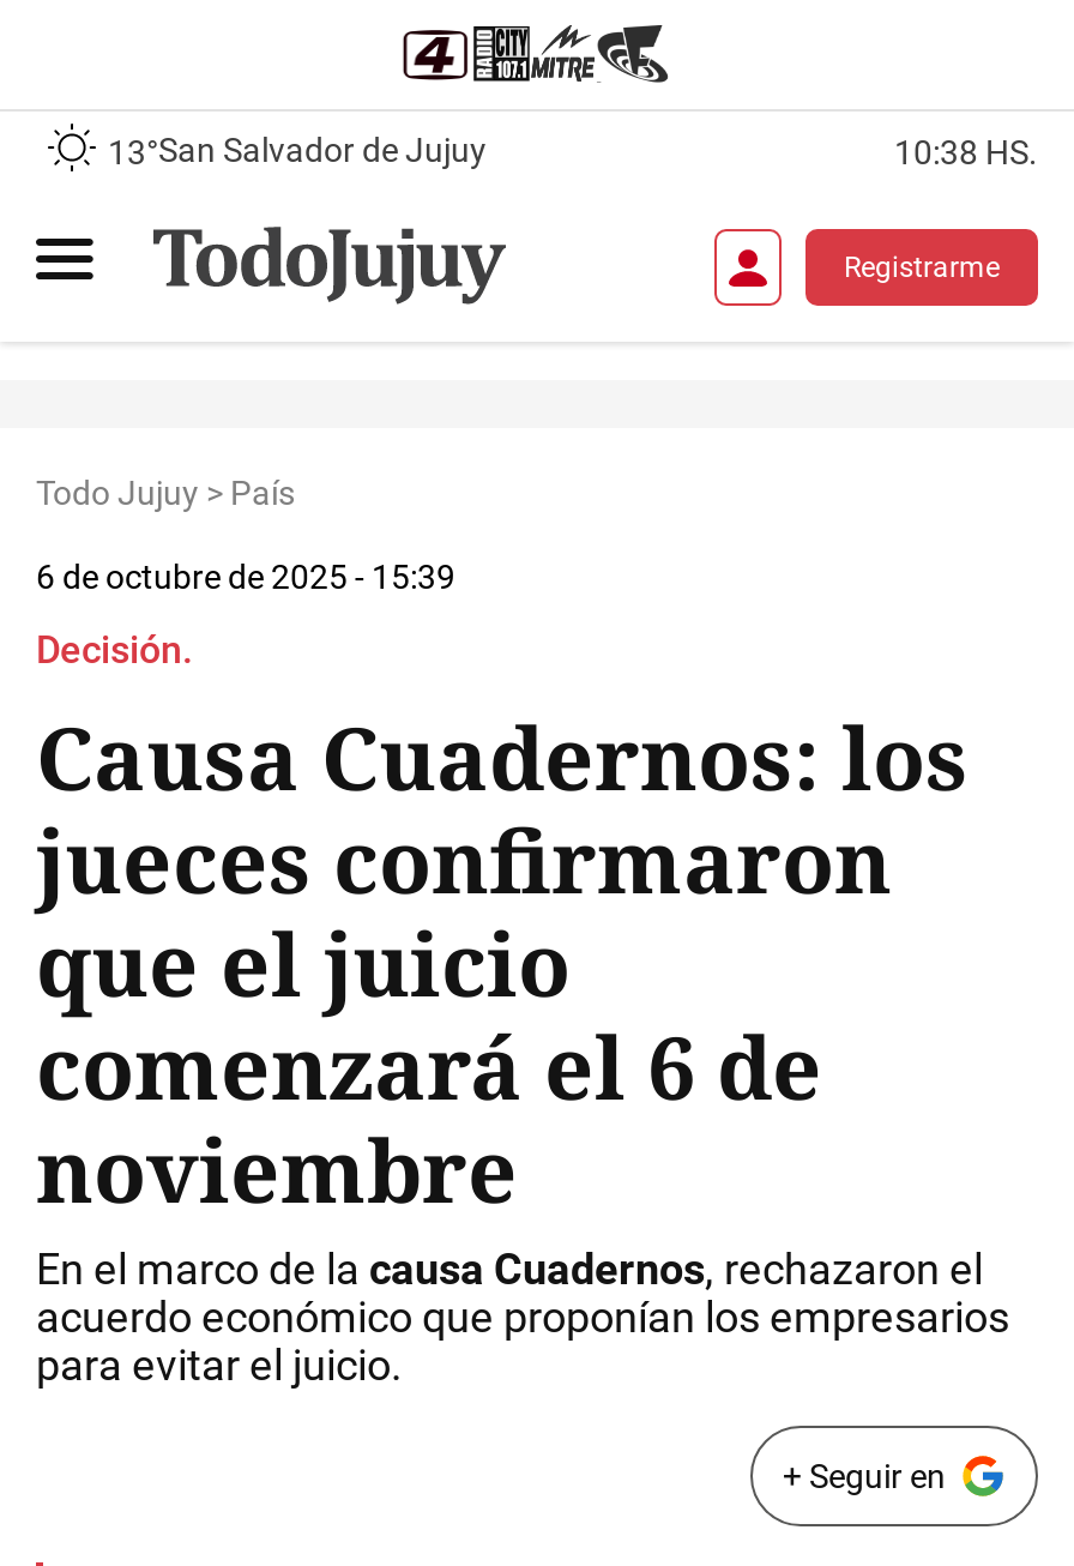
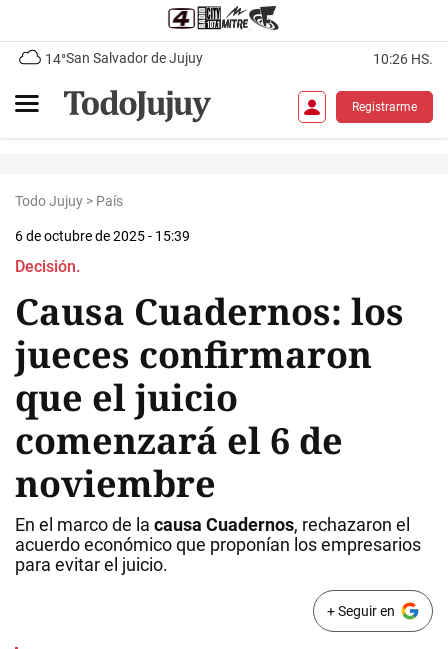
[108,131,487,170] 13°San Salvador de Jujuy -> [45,50,203,66] 14°San Salvador de Jujuy
[894,132,1038,170] 10:38 HS. -> [373,50,433,66] 10:26 HS.

